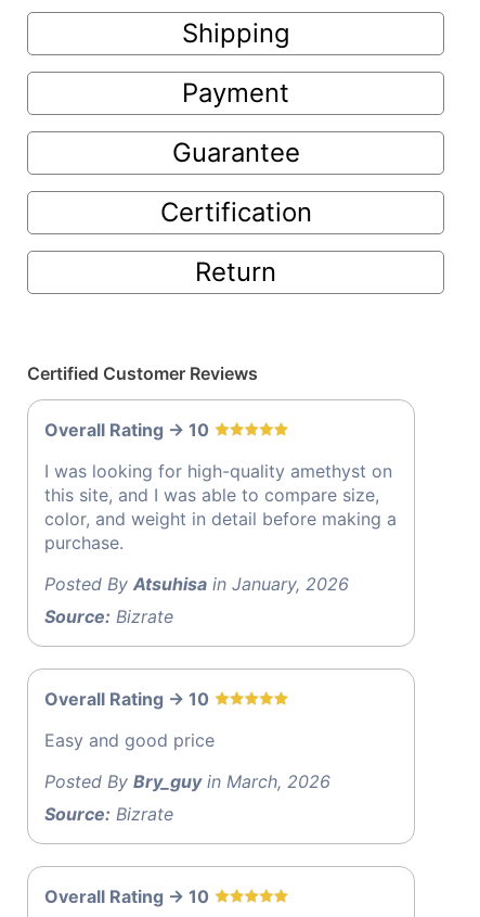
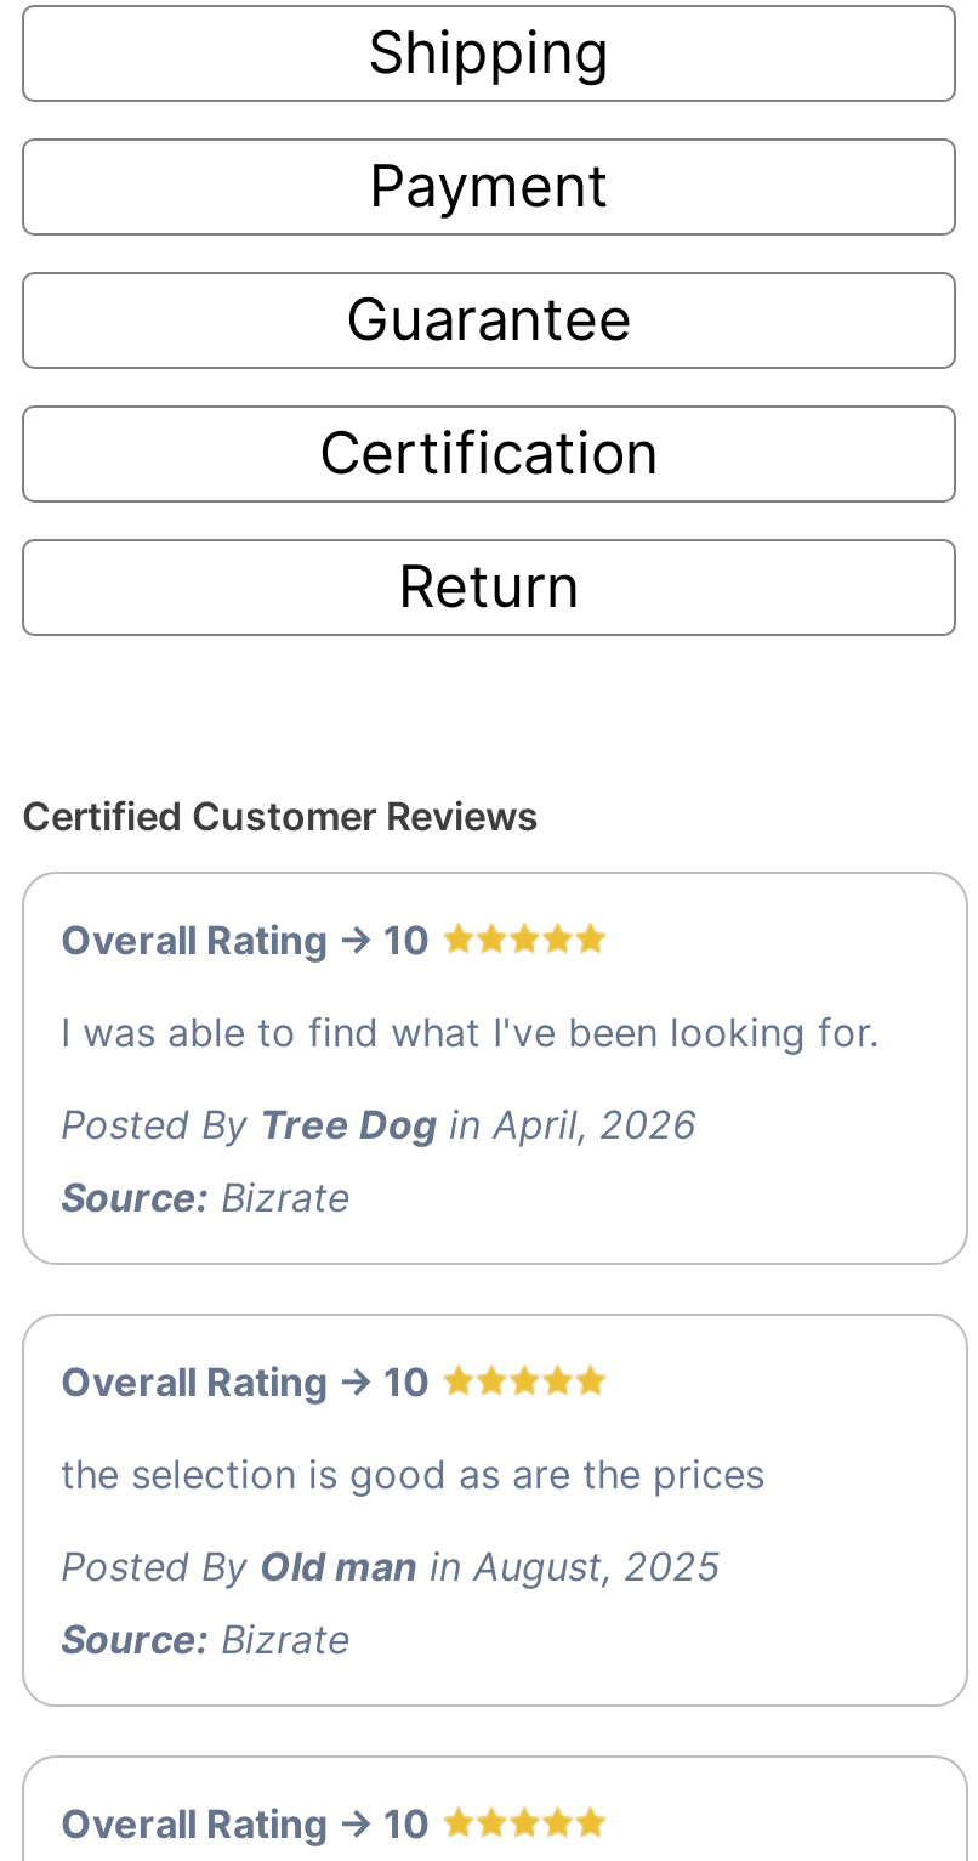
[44,460,397,553] I was looking for high-quality amethyst on | this site, and I was able to compare size, | color, and weight in detail before making a | purchase. -> [61,1008,879,1057] I was able to find what I've been looking for.
[44,573,349,594] Posted By Atsuhisa in January, 2026 -> [61,1100,696,1149] Posted By Tree Dog in April, 2026
[44,729,215,751] Easy and good price -> [61,1450,764,1499] the selection is good as are the prices
[44,770,330,792] Posted By Bry_guy in March, 2026 -> [61,1542,721,1591] Posted By Old man in August, 2025

